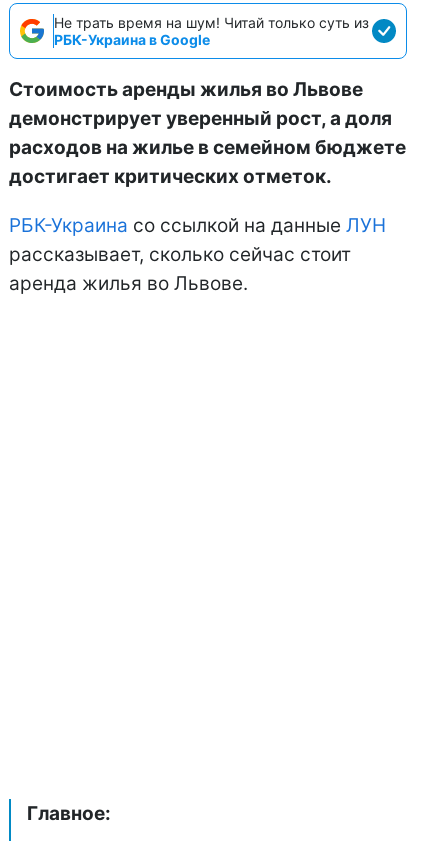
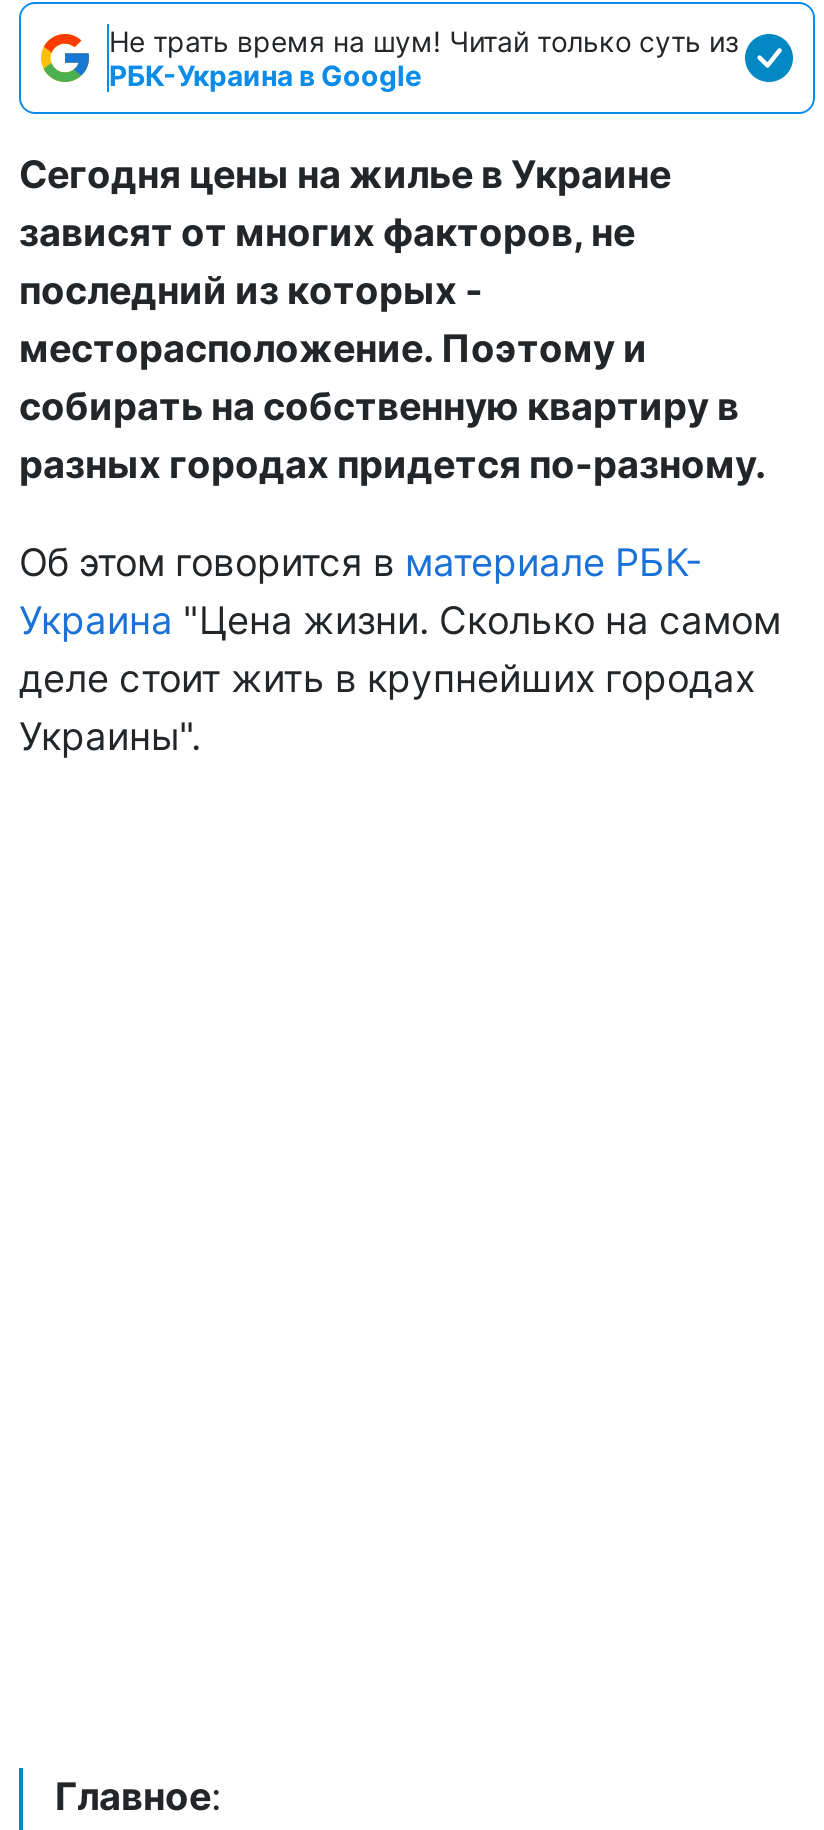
[9,78,406,188] Стоимость аренды жилья во Львове | демонстрирует уверенный рост, а доля | расходов на жилье в семейном бюджете | достигает критических отметок. -> [19,152,767,488] Сегодня цены на жилье в Украине | зависят от многих факторов, не | последний из которых - | месторасположение. Поэтому и | собирать на собственную квартиру в | разных городах придется по-разному.
[9,214,386,295] РБК-Украина со ссылкой на данные ЛУН | рассказывает, сколько сейчас стоит | аренда жилья во Львове. -> [19,540,781,760] Об этом говорится в материале РБК- | Украина "Цена жизни. Сколько на самом | деле стоит жить в крупнейших городах | Украины".

